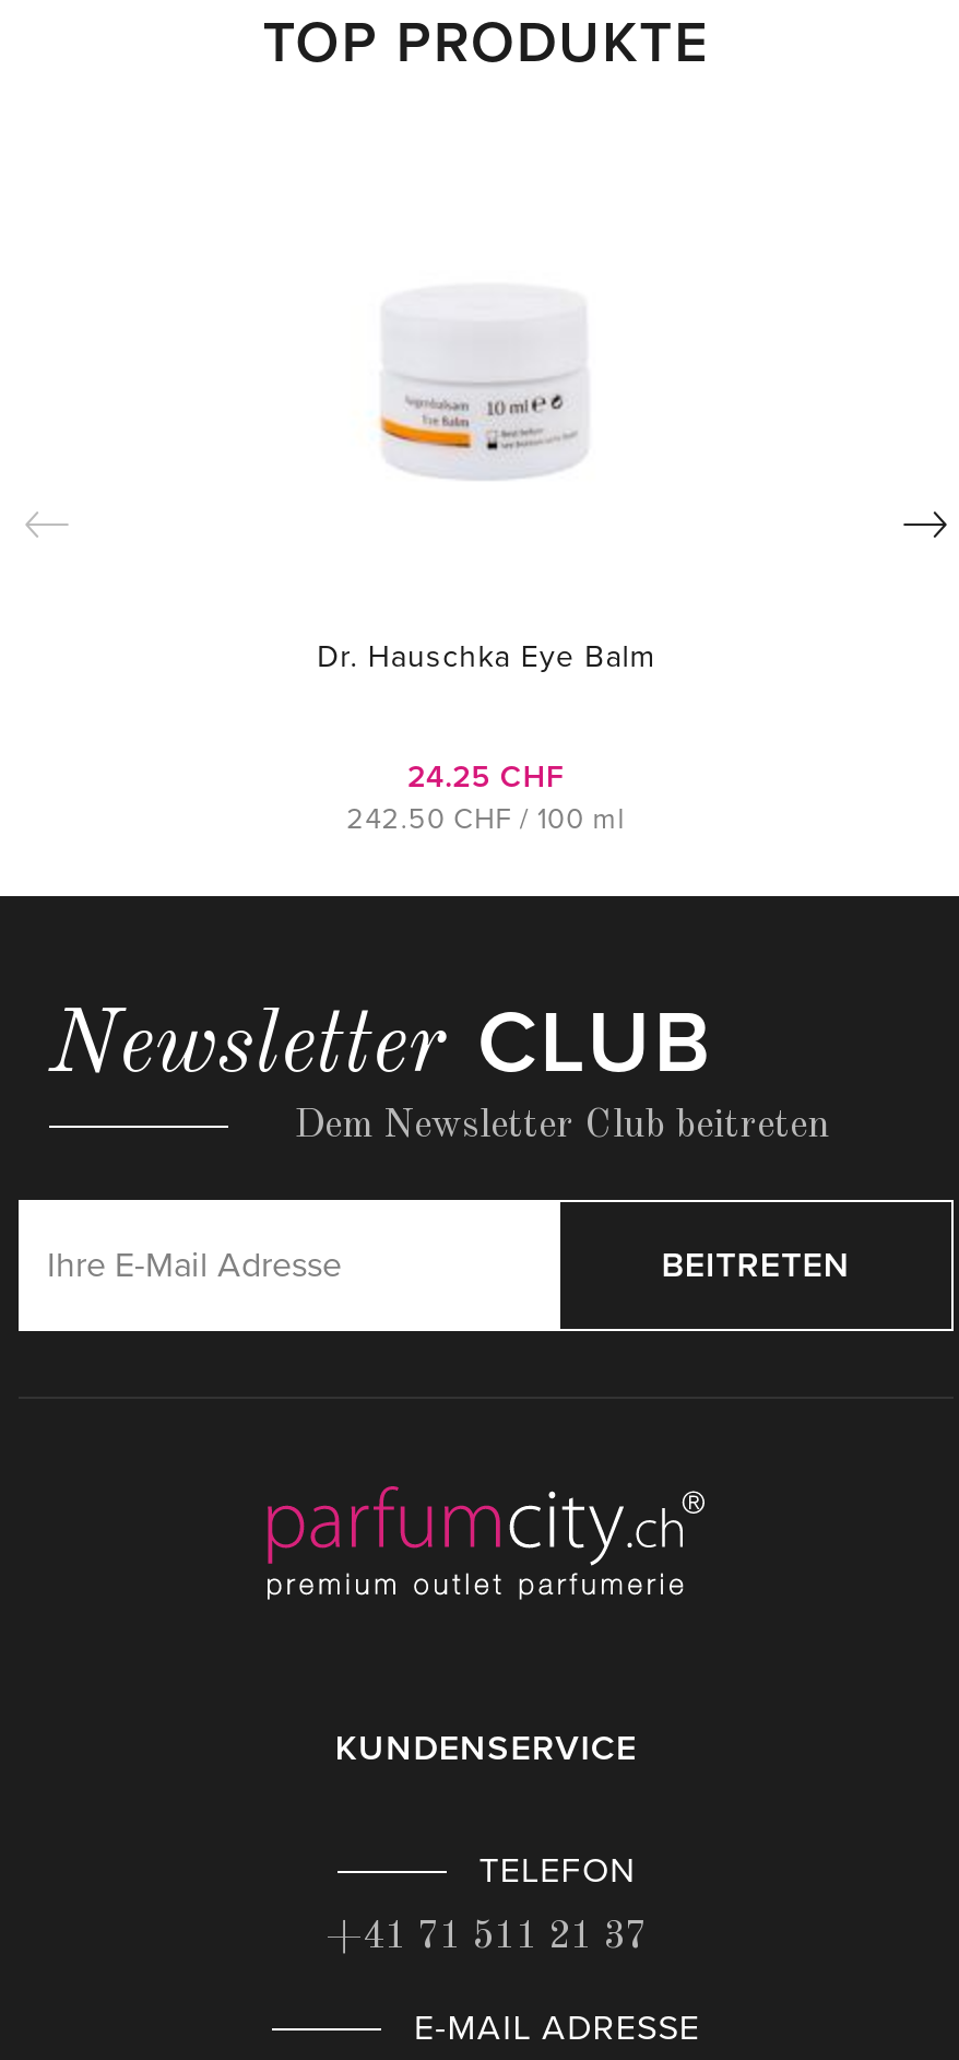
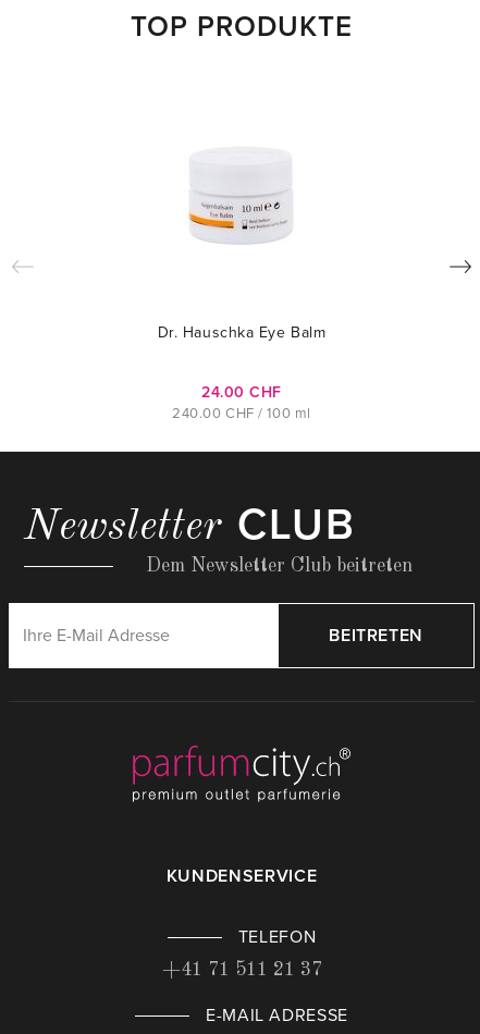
[407,759,565,796] 24.25 CHF -> [201,384,282,402] 24.00 CHF
[347,803,625,838] 242.50 CHF / 100 ml -> [172,405,311,423] 240.00 CHF / 100 ml

